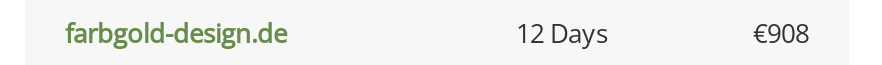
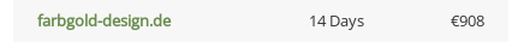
[516,15,608,51] 12 Days -> [308,10,364,31] 14 Days

